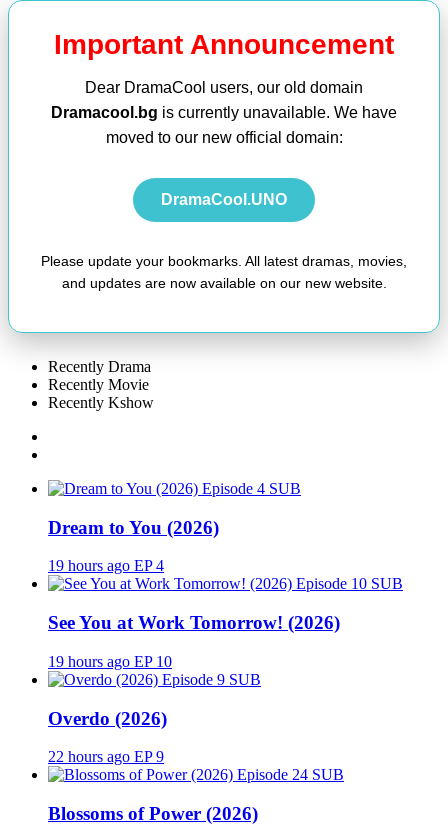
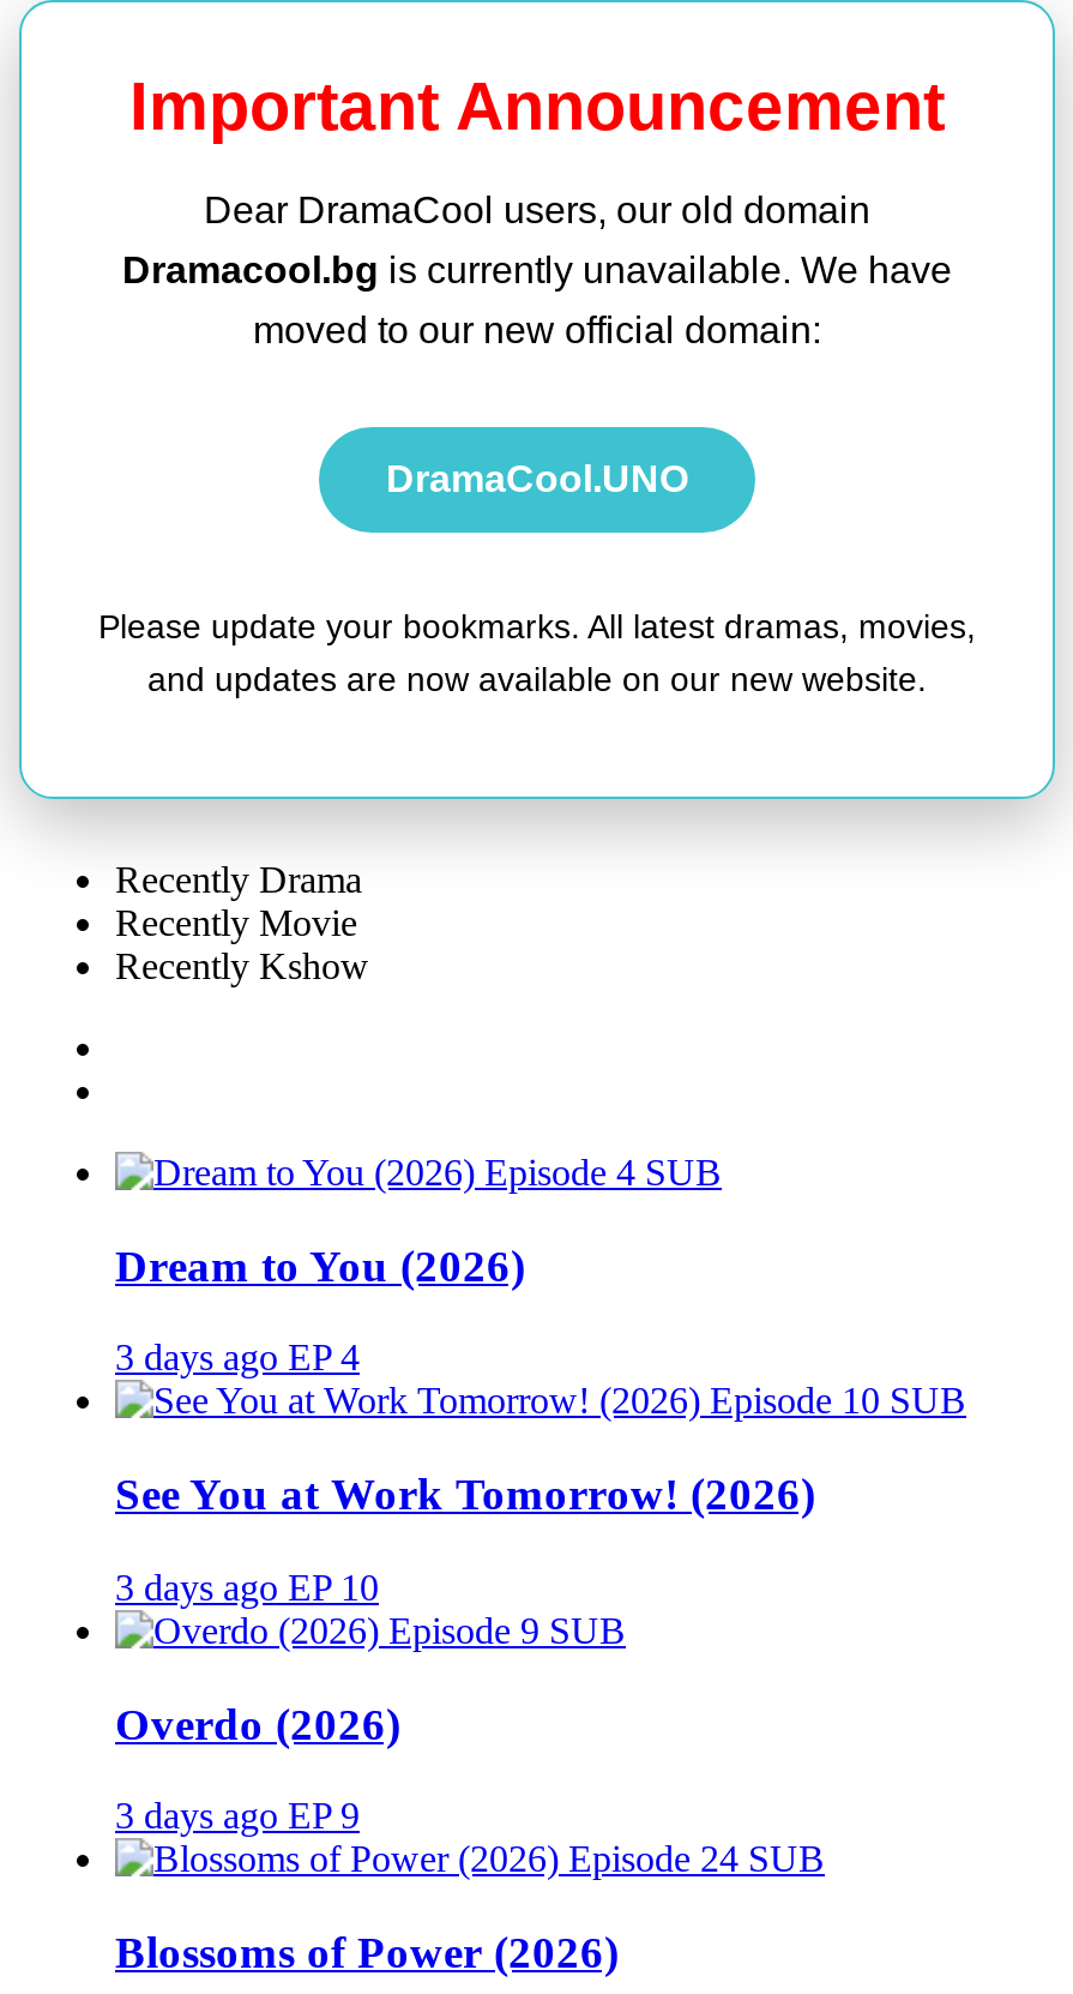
[48,557,164,574] 19 hours ago EP 4 -> [115,1337,360,1378] 3 days ago EP 4
[48,653,172,670] 19 hours ago EP 10 -> [115,1567,379,1607] 3 days ago EP 10
[48,748,164,765] 22 hours ago EP 9 -> [115,1796,360,1836] 3 days ago EP 9

